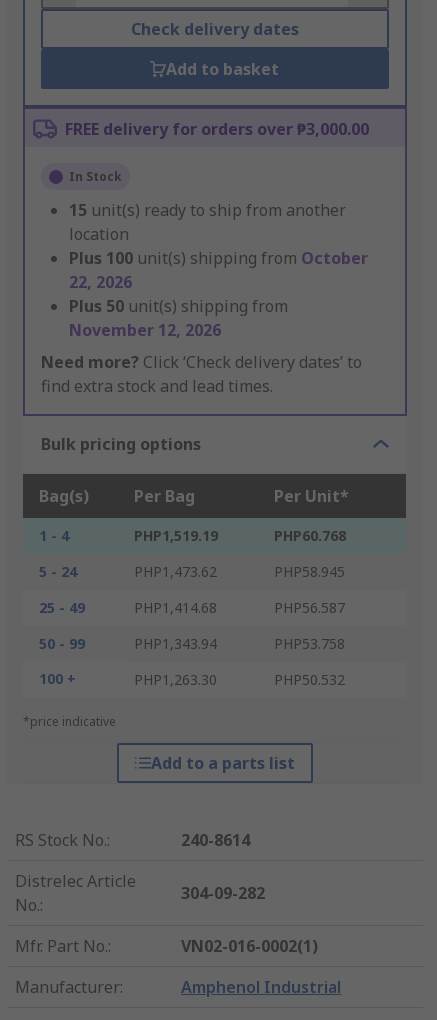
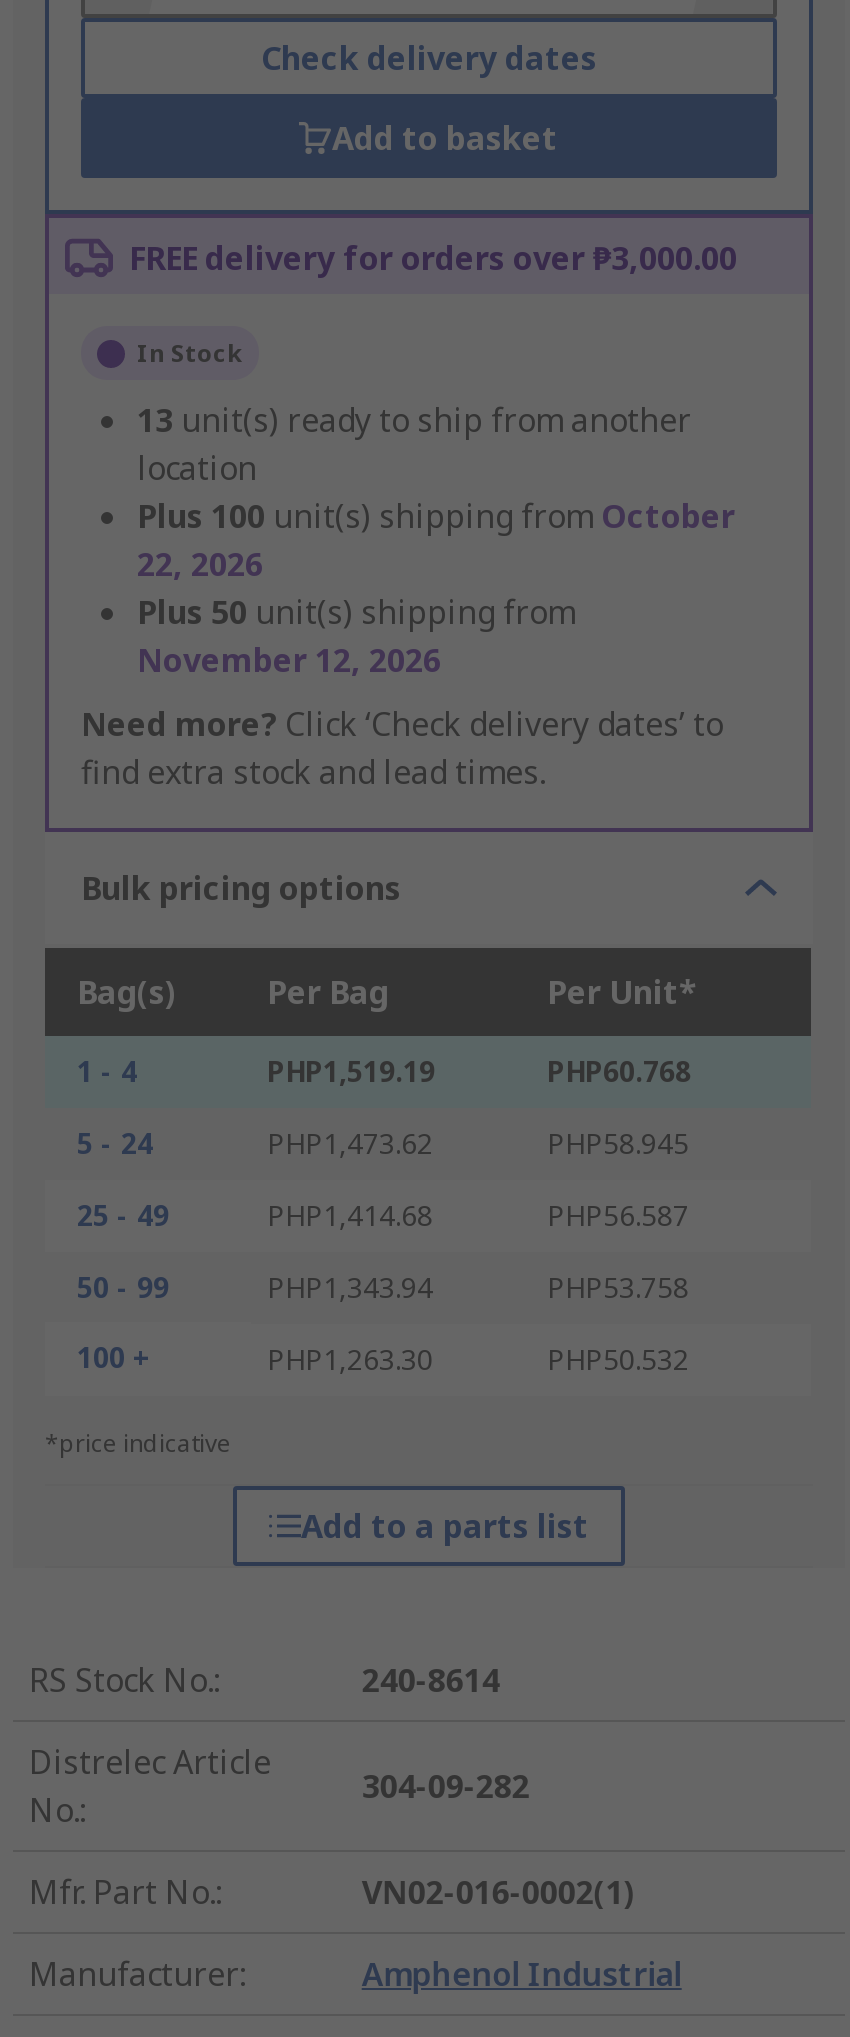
[69,199,346,221] 15 unit(s) ready to ship from another -> [137,399,691,443] 13 unit(s) ready to ship from another

